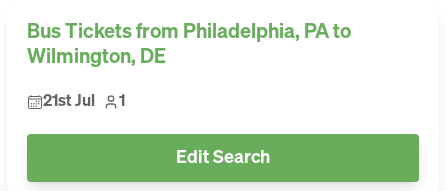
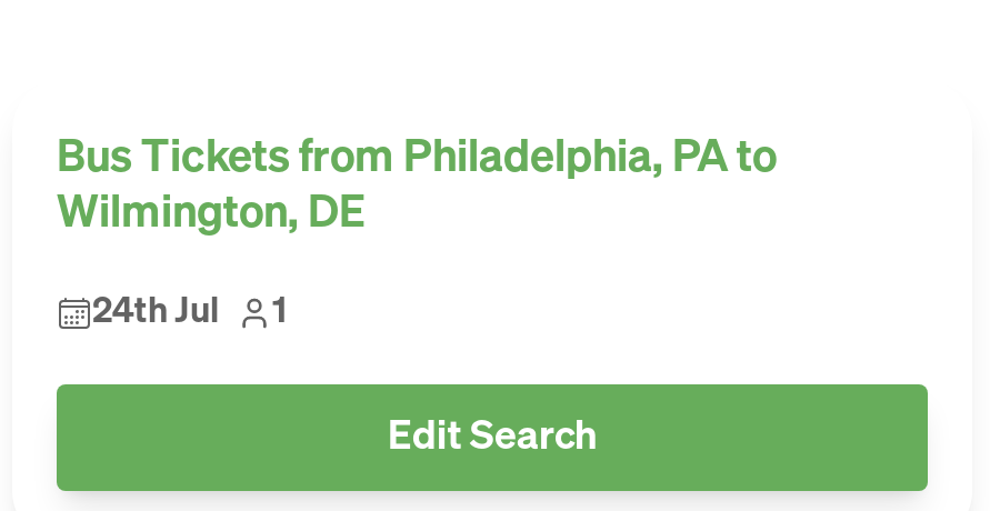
[43,94,125,110] 21st Jul 1 -> [92,295,286,331] 24th Jul 1

